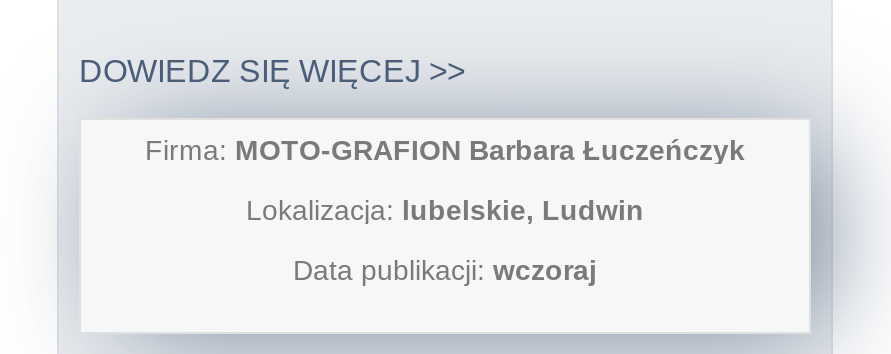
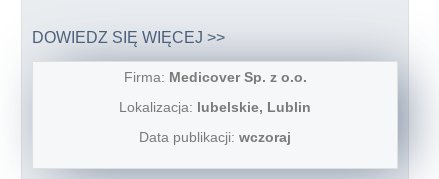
[145,133,745,165] Firma: MOTO-GRAFION Barbara Łuczeńczyk -> [123,68,306,84] Firma: Medicover Sp. z o.o.
[246,193,644,225] Lokalizacja: lubelskie, Ludwin -> [119,98,311,114] Lokalizacja: lubelskie, Lublin

